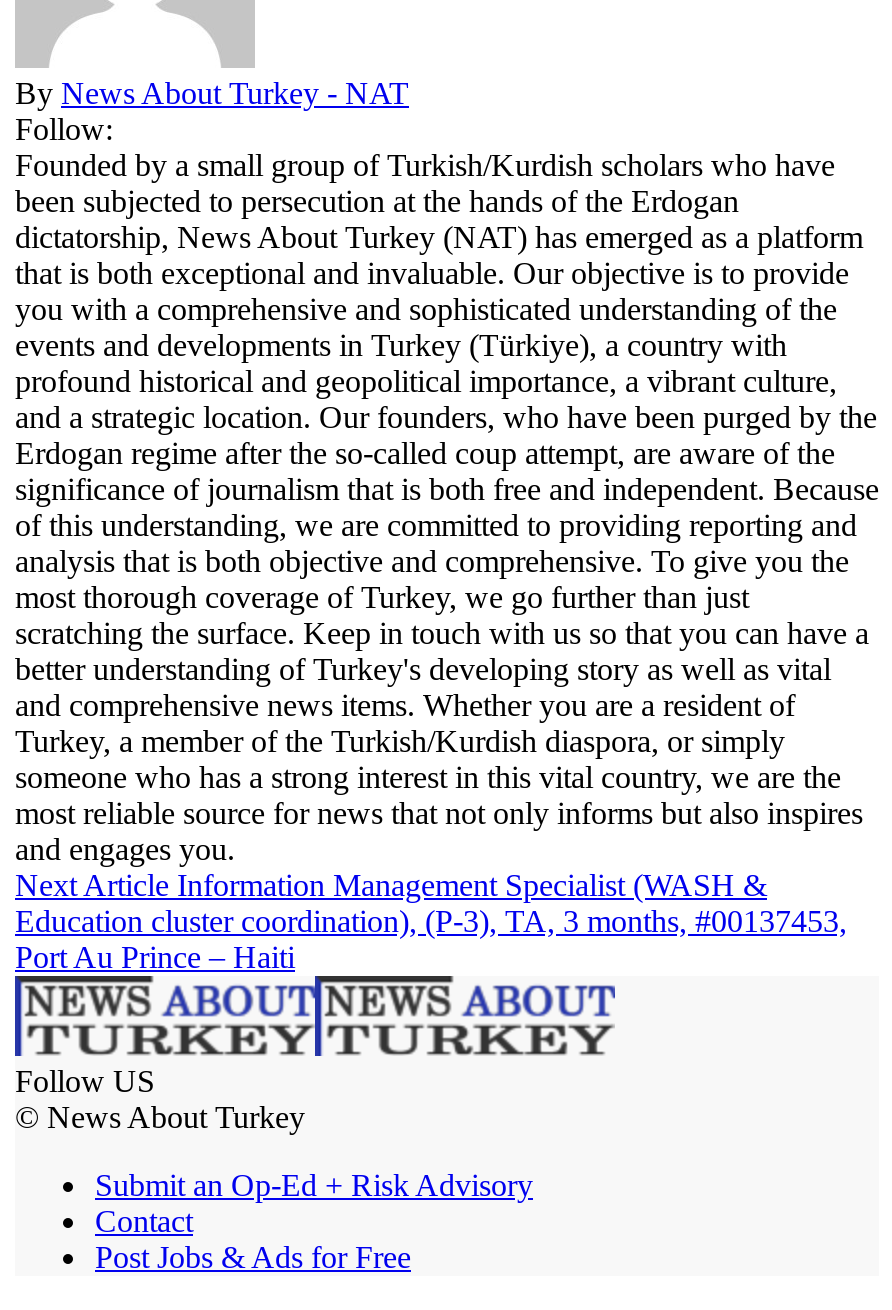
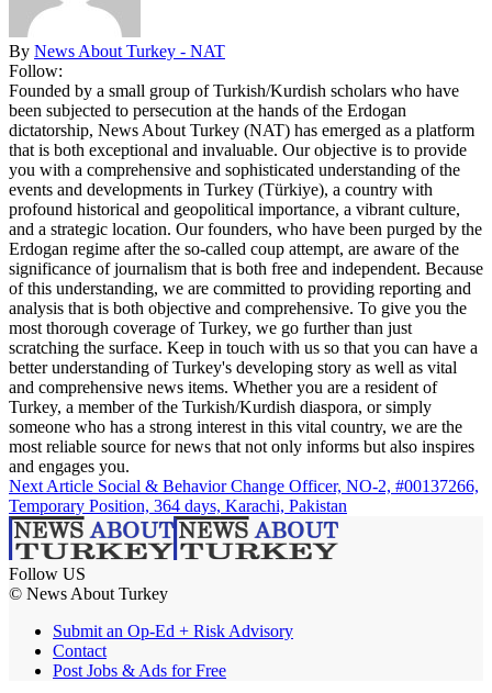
[15,868,847,974] Next Article Information Management Specialist (WASH & | Education cluster coordination), (P-3), TA, 3 months, #00137453, | Port Au Prince – Haiti -> [9,477,479,515] Next Article Social & Behavior Change Officer, NO-2, #00137266, | Temporary Position, 364 days, Karachi, Pakistan

